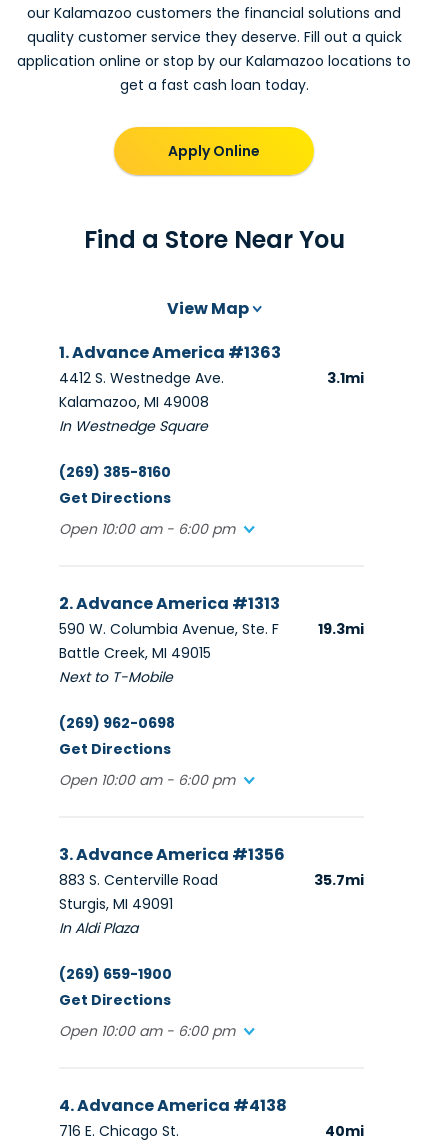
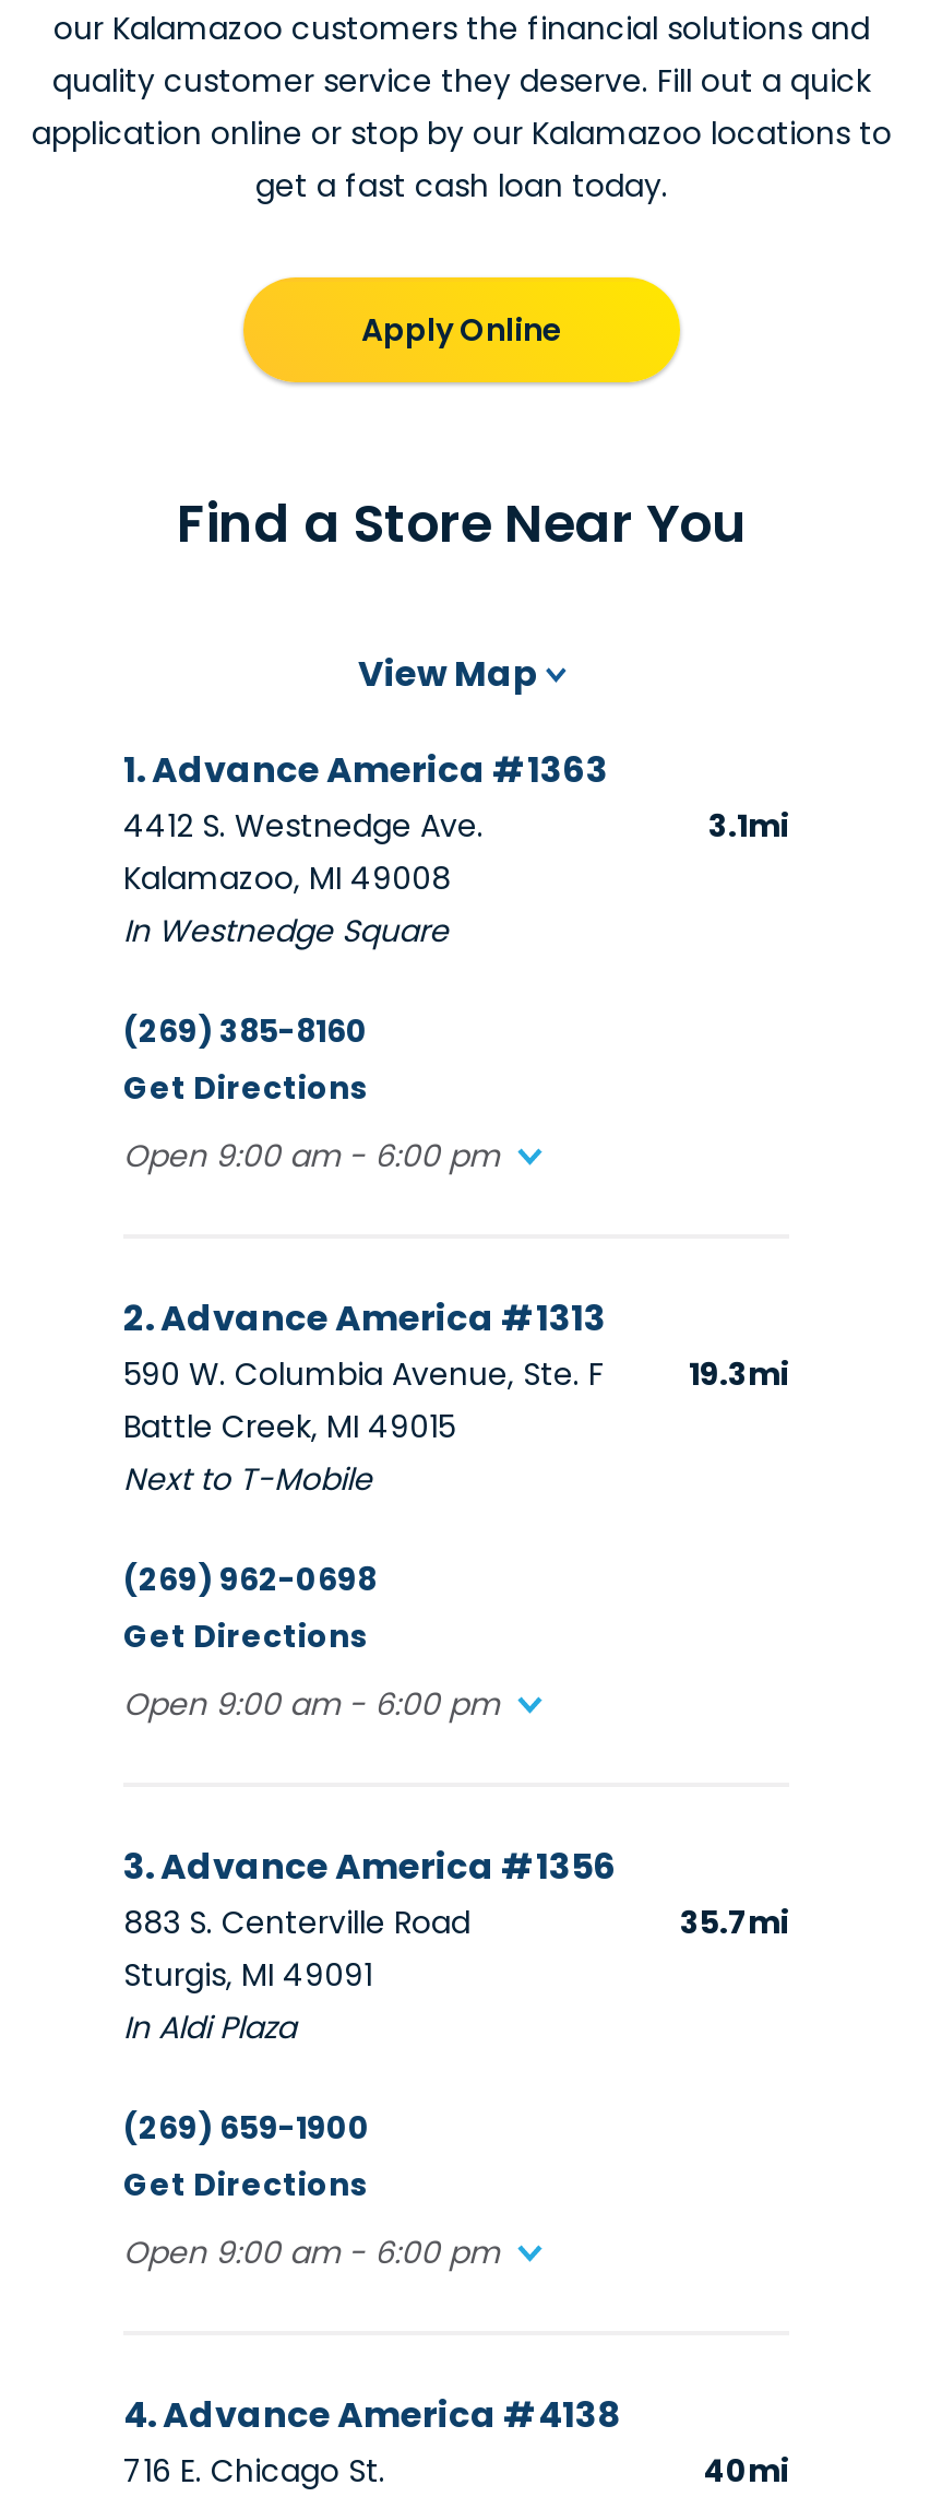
[59,519,235,539] Open 10:00 am - 6:00 pm -> [123,1133,499,1177] Open 9:00 am - 6:00 pm
[59,770,235,790] Open 10:00 am - 6:00 pm -> [123,1681,499,1725] Open 9:00 am - 6:00 pm
[59,1021,235,1041] Open 10:00 am - 6:00 pm -> [123,2230,499,2273] Open 9:00 am - 6:00 pm

